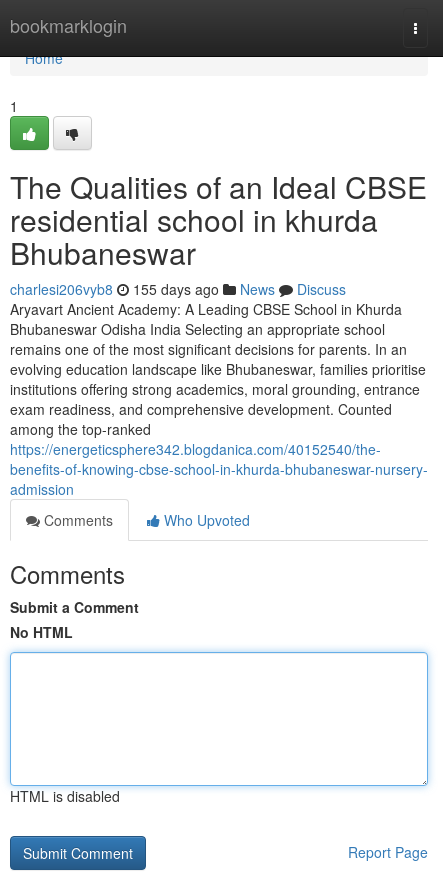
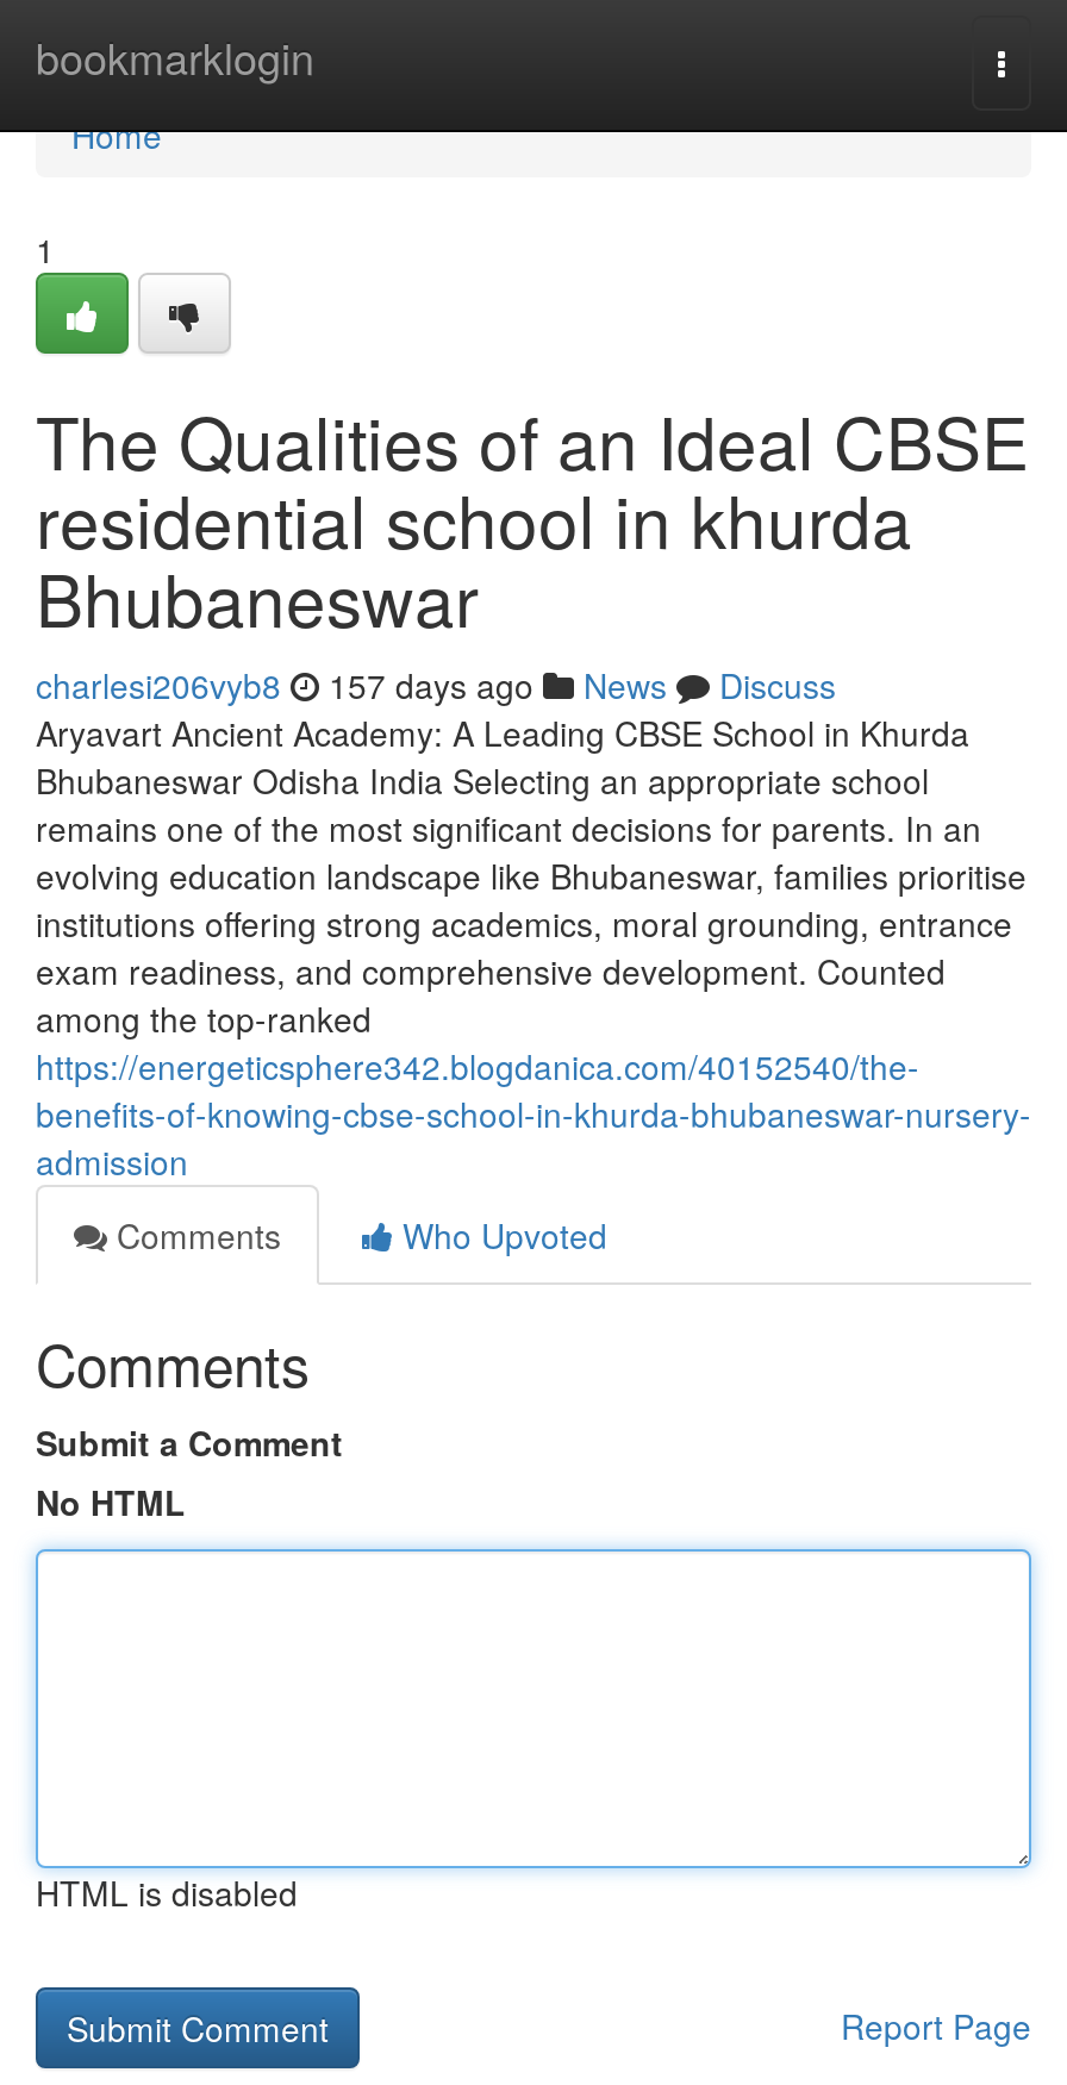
[10,279,346,299] charlesi206vyb8 155 days ago News Discuss -> [36,661,836,708] charlesi206vyb8 157 days ago News Discuss

